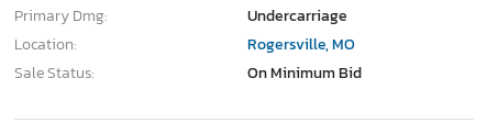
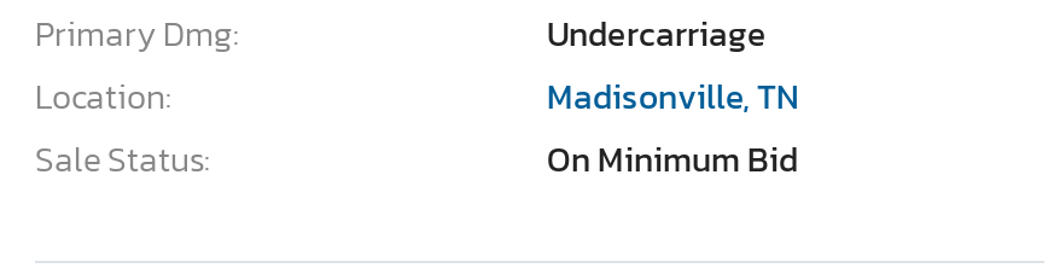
[247,32,355,55] Rogersville, MO -> [547,71,798,122] Madisonville, TN

